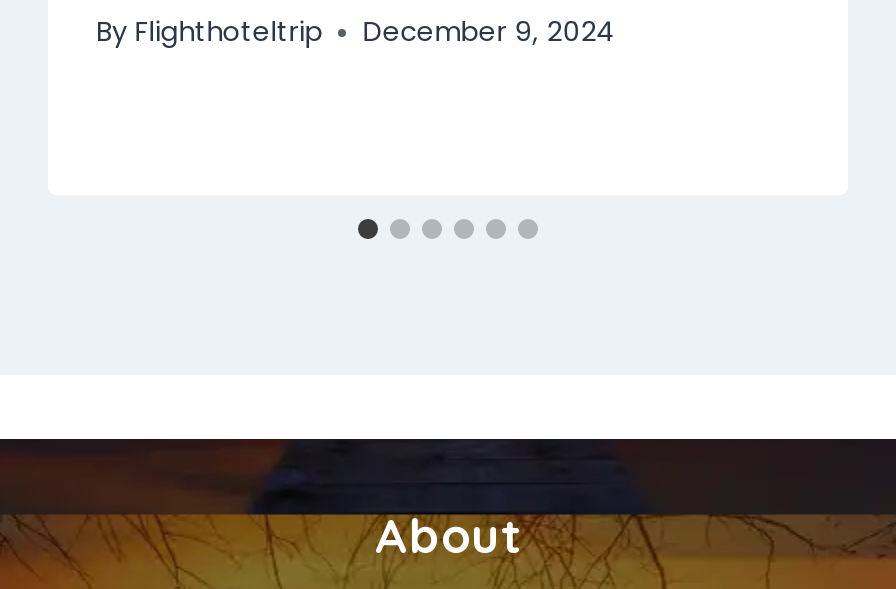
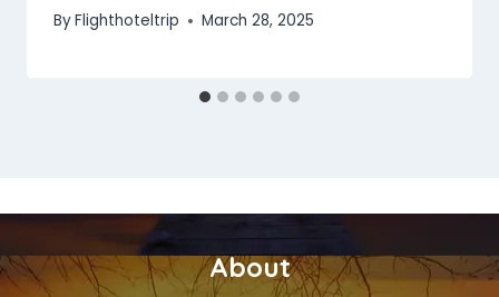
[96,14,616,52] By Flighthoteltrip December 9, 2024 -> [53,10,314,32] By Flighthoteltrip March 28, 2025

